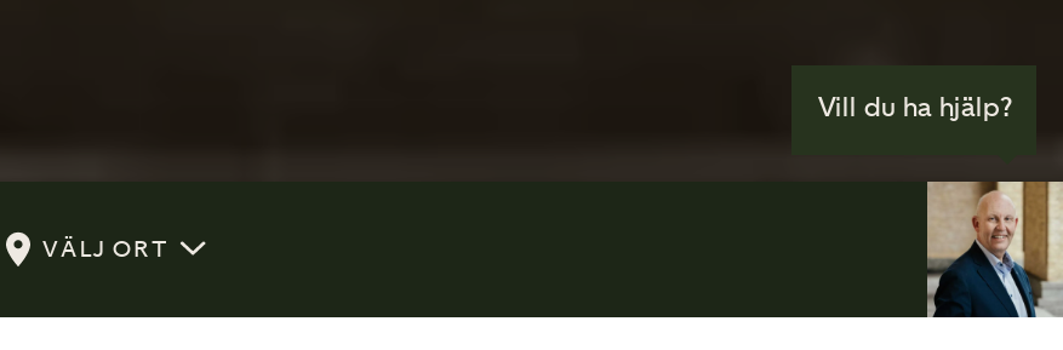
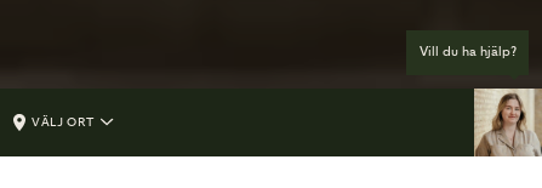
[927,182,1056,320] [image] -> [474,87,538,158] [image]

